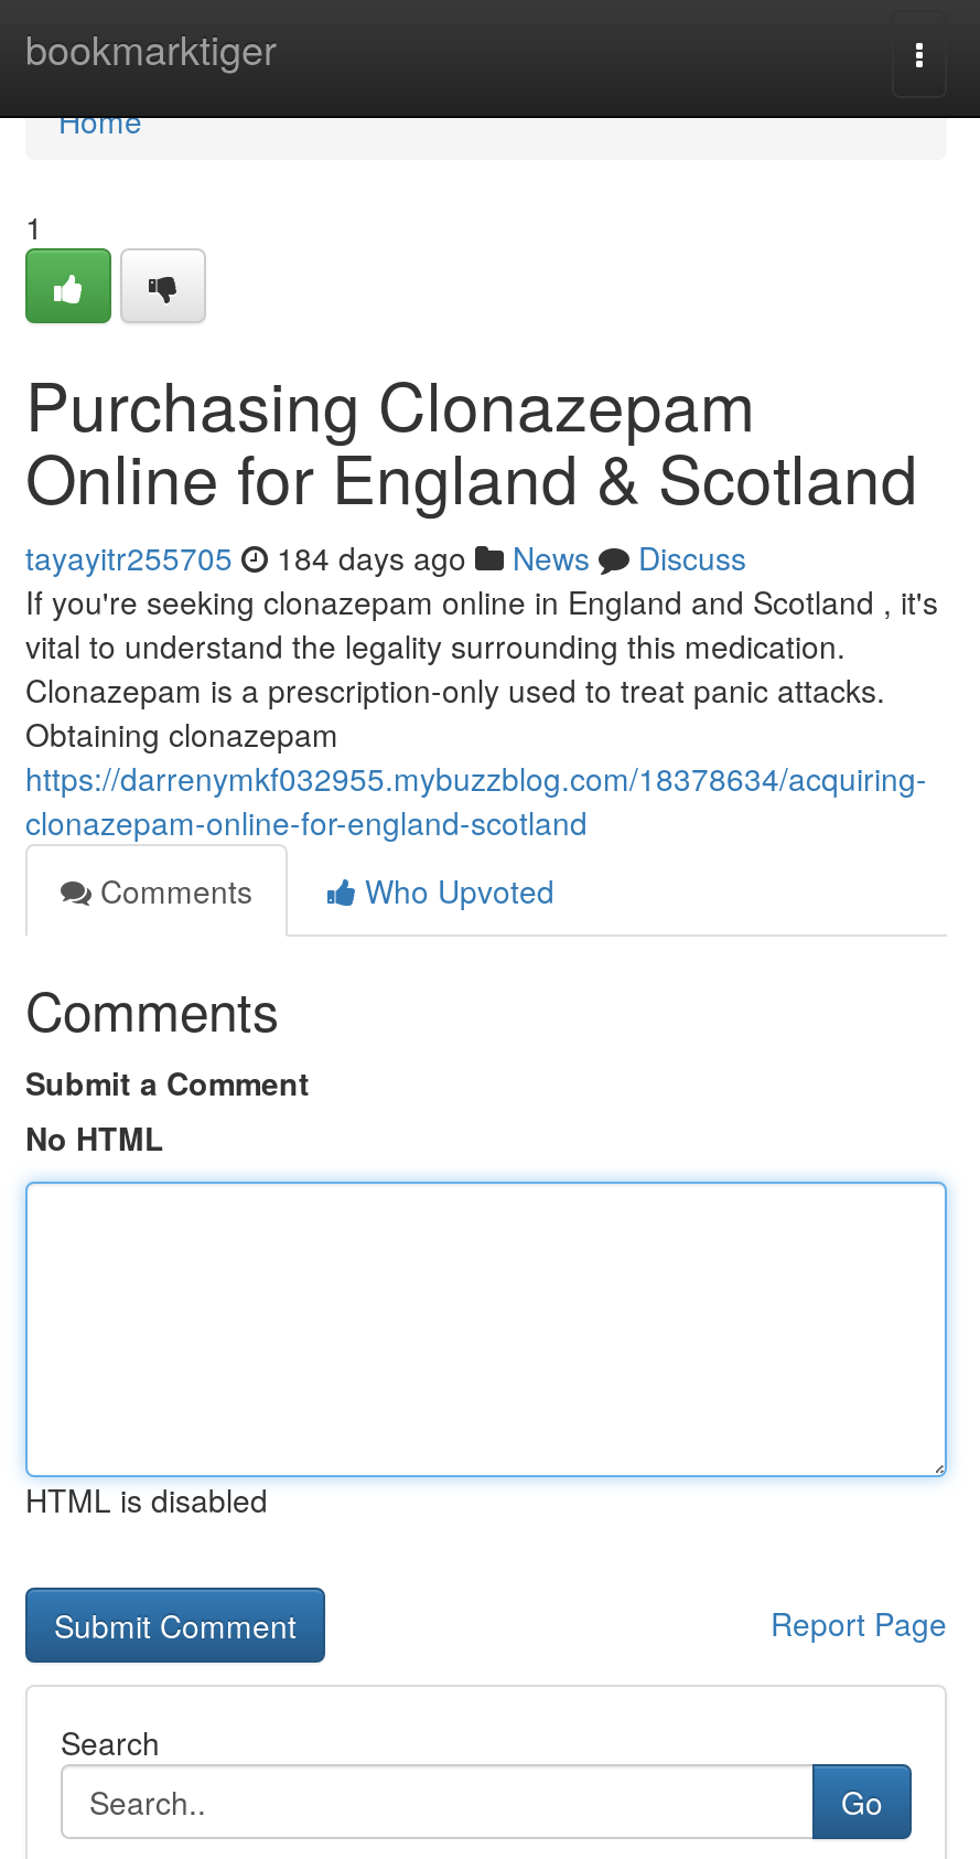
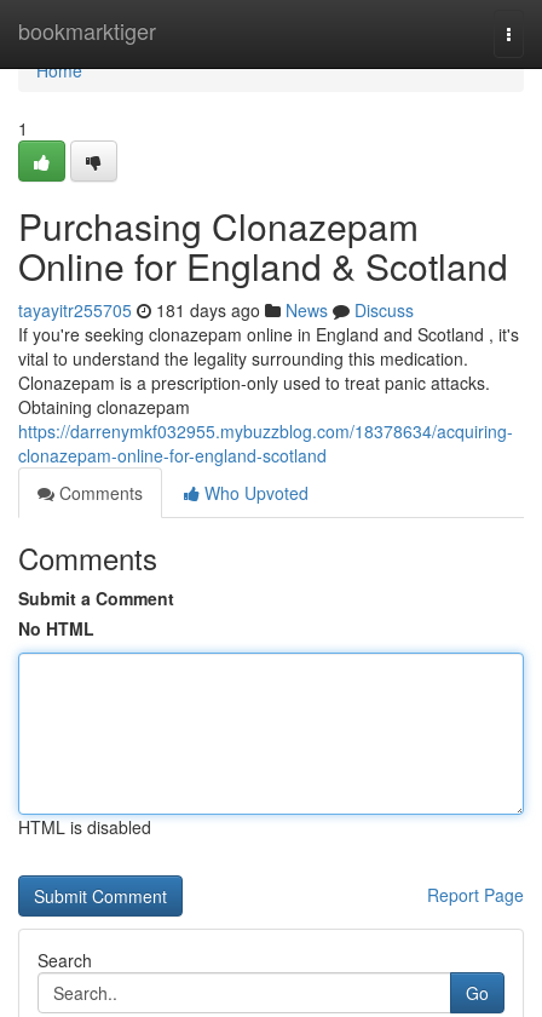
[25,535,746,579] tayayitr255705 184 days ago News Discuss -> [18,298,414,322] tayayitr255705 181 days ago News Discuss

